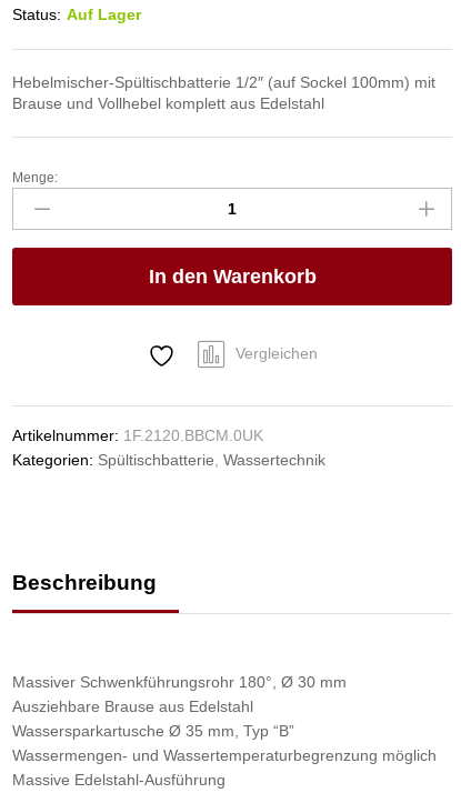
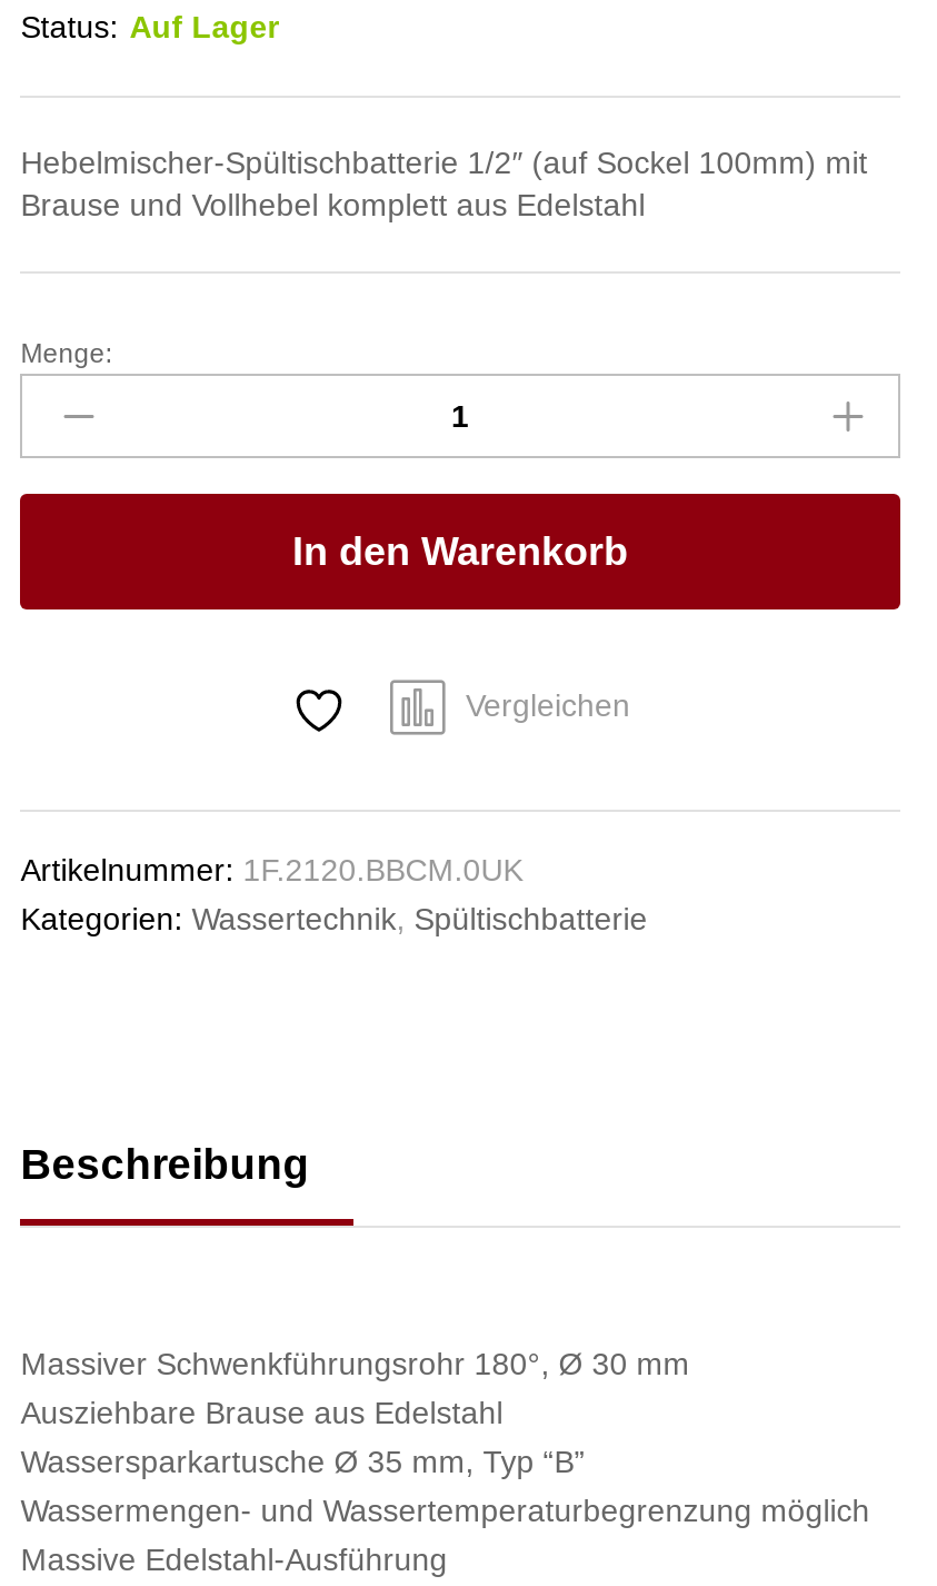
[12,451,326,469] Kategorien: Spültischbatterie, Wassertechnik -> [20,902,647,937] Kategorien: Wassertechnik, Spültischbatterie

